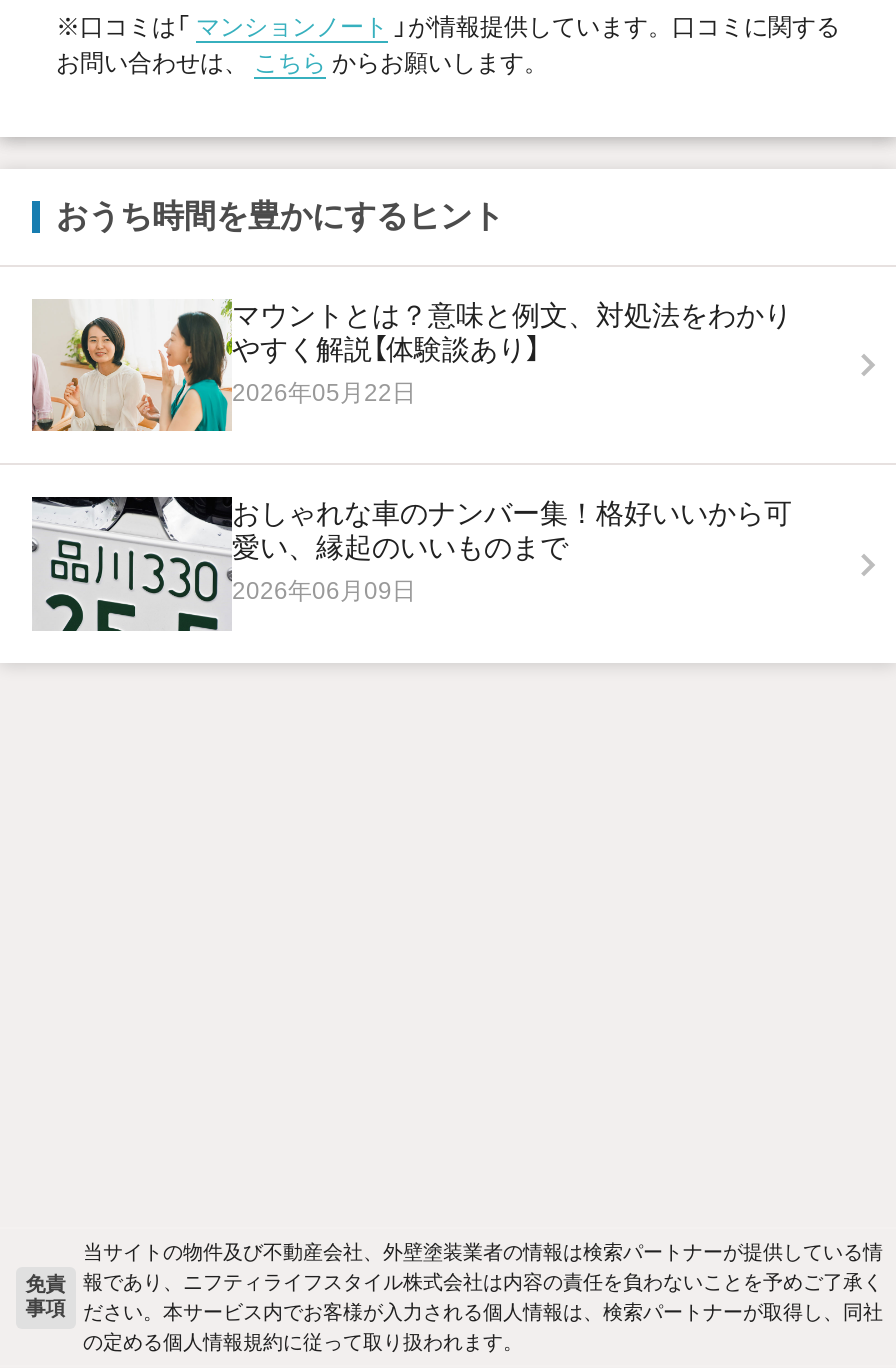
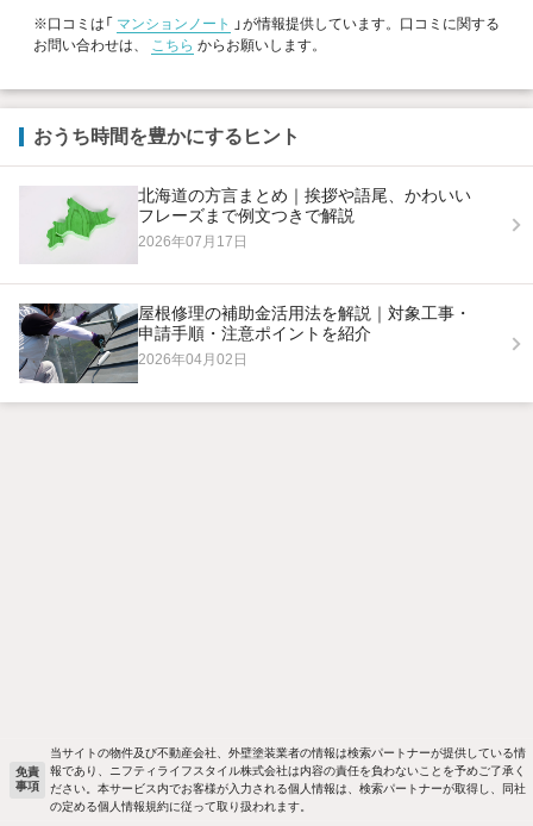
[30,298,792,433] [image] | マウントとは？意味と例文、対処法をわかり | やすく解説【体験談あり】 | 2026年05月22日 -> [19,185,471,264] [image] | 北海道の方言まとめ｜挨拶や語尾、かわいい | フレーズまで例文つきで解説 | 2026年07月17日
[32,495,792,633] [image] | おしゃれな車のナンバー集！格好いいから可 | 愛い、縁起のいいものまで | 2026年06月09日 -> [18,302,471,384] [image] | 屋根修理の補助金活用法を解説｜対象工事・ | 申請手順・注意ポイントを紹介 | 2026年04月02日

